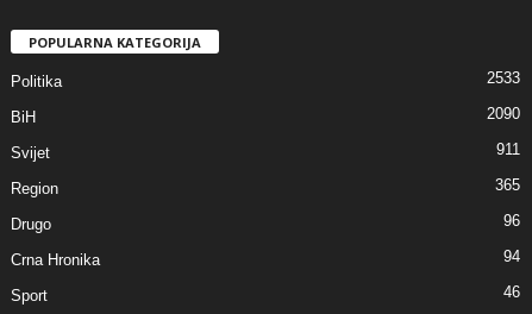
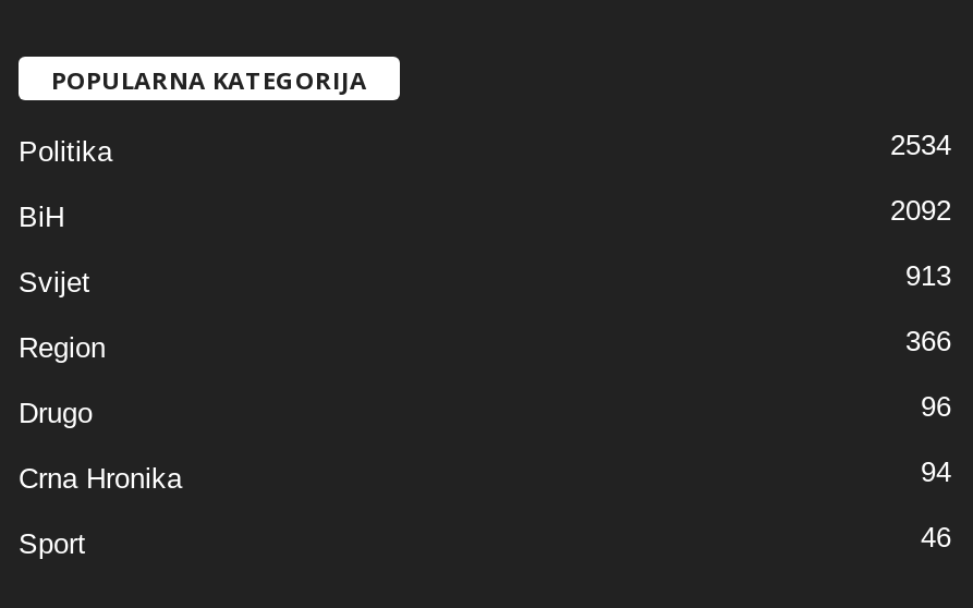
[487,69,520,86] 2533 -> [890,128,951,161] 2534
[487,104,520,122] 2090 -> [890,193,951,226] 2092
[496,140,520,158] 911 -> [905,259,951,291] 913
[495,176,520,194] 365 -> [905,324,951,357] 366

